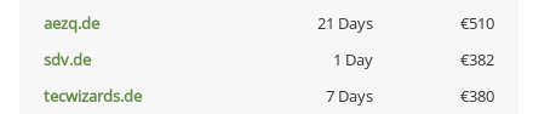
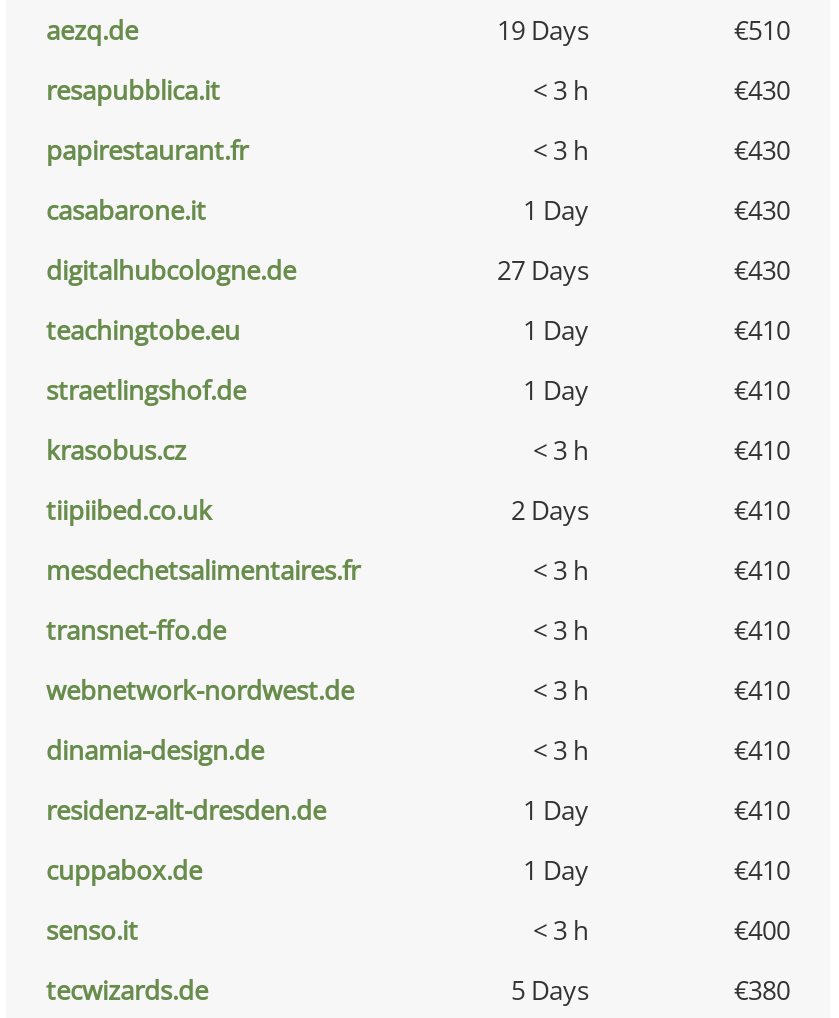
[317,12,372,33] 21 Days -> [497,11,589,47] 19 Days
[44,48,91,70] sdv.de -> [46,71,790,227] resapubblica.it | < 3 h | €430 | papirestaurant.fr | < 3 h | €430 | casabarone.it
[460,48,494,70] €382 -> [46,191,790,947] €430 | digitalhubcologne.de | 27 Days | €430 | teachingtobe.eu | 1 Day | €410 | straetlingshof.de | 1 Day | €410 | krasobus.cz | < 3 h | €410 | tiipiibed.co.uk | 2 Days | €410 | mesdechetsalimentaires.fr | < 3 h | €410 | transnet-ffo.de | < 3 h | €410 | webnetwork-nordwest.de | < 3 h | €410 | dinamia-design.de | < 3 h | €410 | residenz-alt-dresden.de | 1 Day | €410 | cuppabox.de | 1 Day | €410 | senso.it | < 3 h | €400
[325,84,372,106] 7 Days -> [511,971,589,1007] 5 Days

